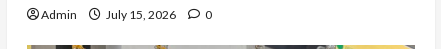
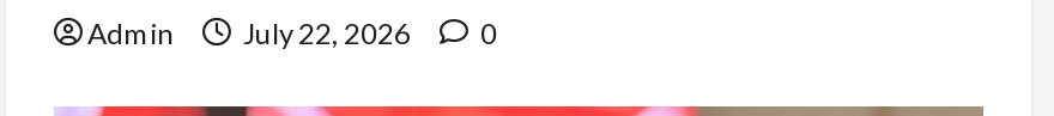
[41,7,212,22] Admin July 15, 2026 0 -> [87,15,497,50] Admin July 22, 2026 0

